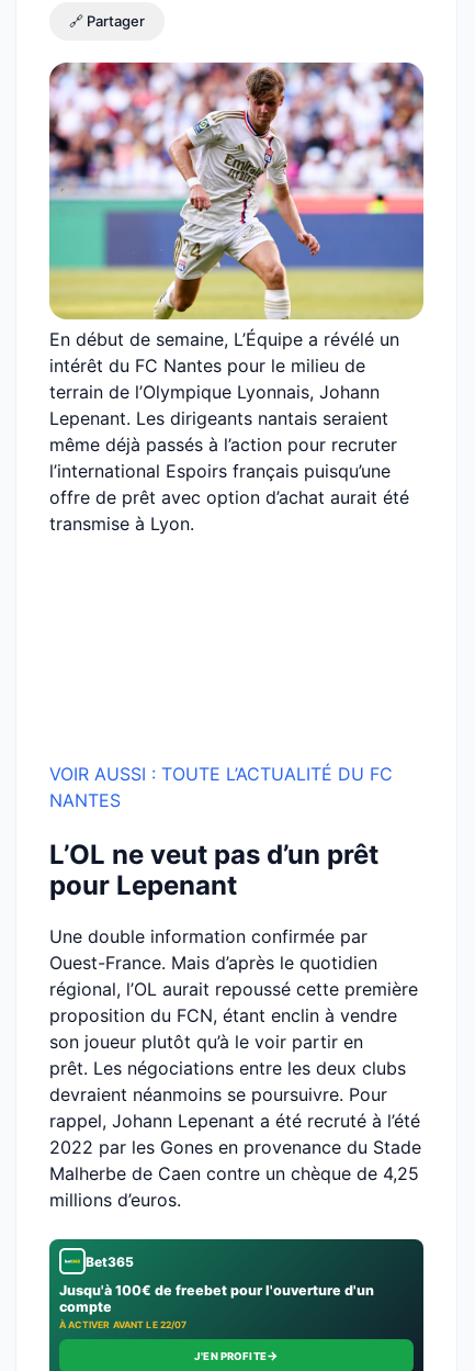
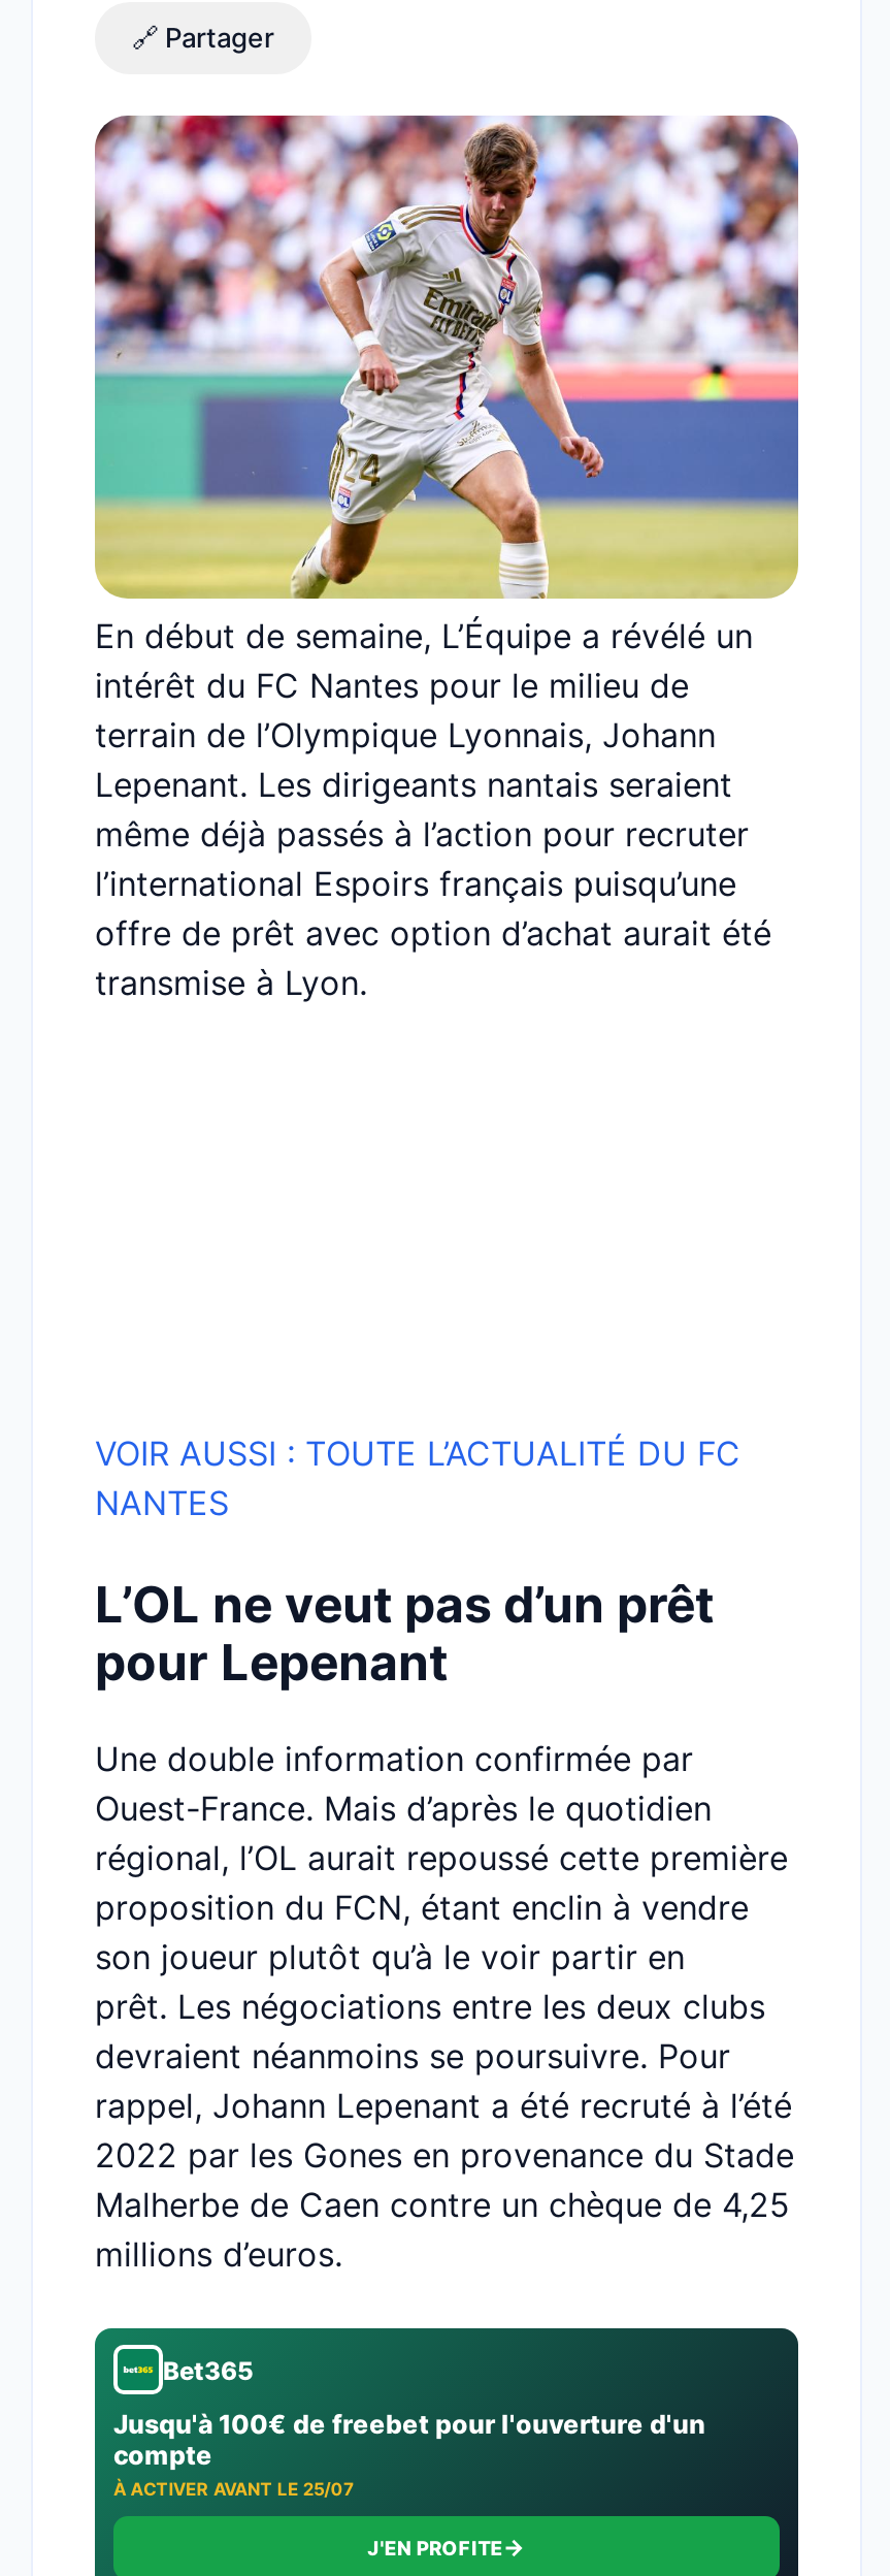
[59,1319,187,1330] À ACTIVER AVANT LE 22/07 -> [113,2479,354,2500] À ACTIVER AVANT LE 25/07

